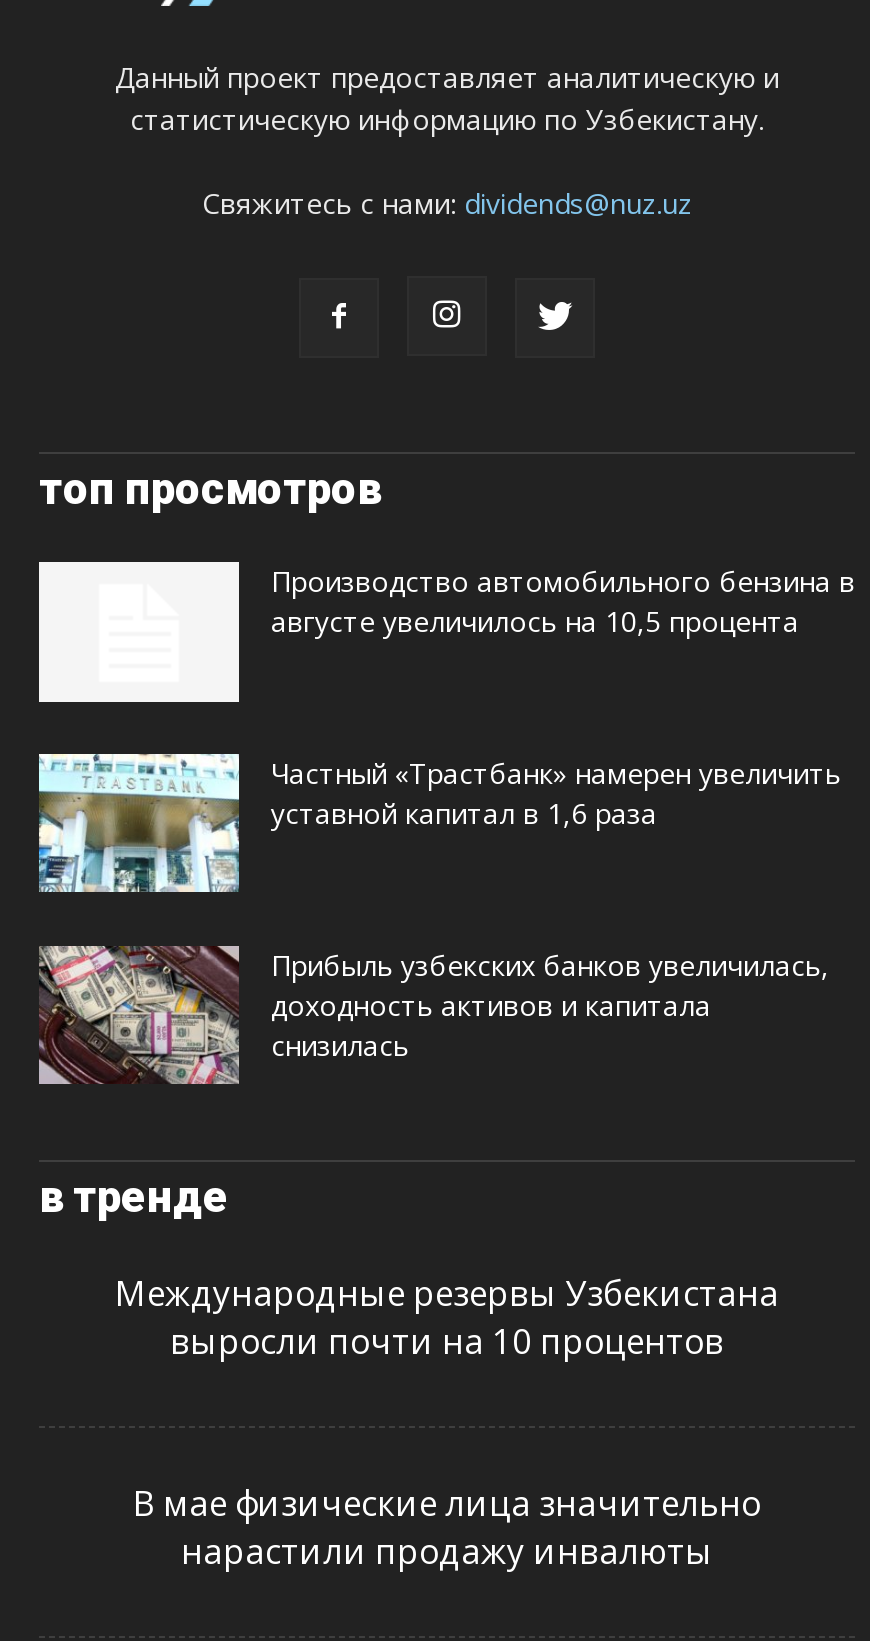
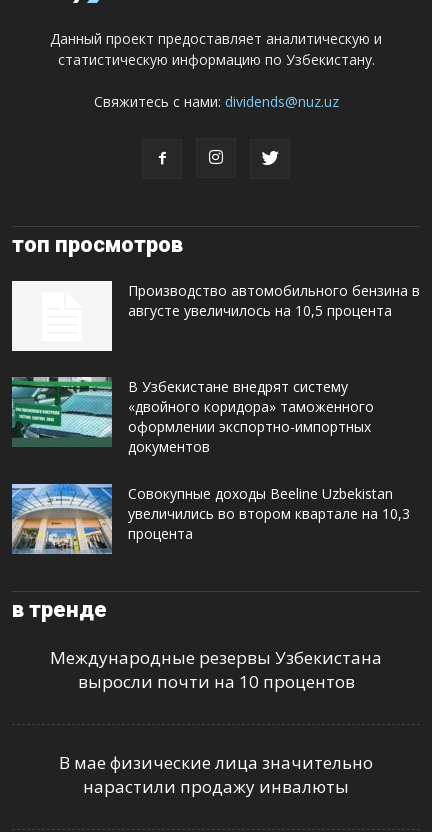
[37,752,841,894] [image] | Частный «Трастбанк» намерен увеличить | уставной капитал в 1,6 раза -> [11,376,374,456] [image] | В Узбекистане внедрят систему | «двойного коридора» таможенного | оформлении экспортно-импортных | документов
[39,944,829,1086] [image] | Прибыль узбекских банков увеличилась, | доходность активов и капитала | снизилась -> [11,483,410,555] [image] | Совокупные доходы Beeline Uzbekistan | увеличились во втором квартале на 10,3 | процента

